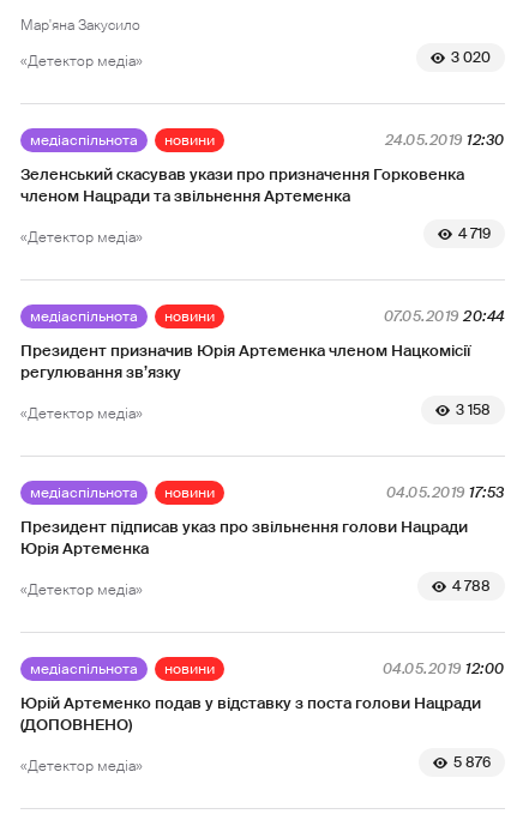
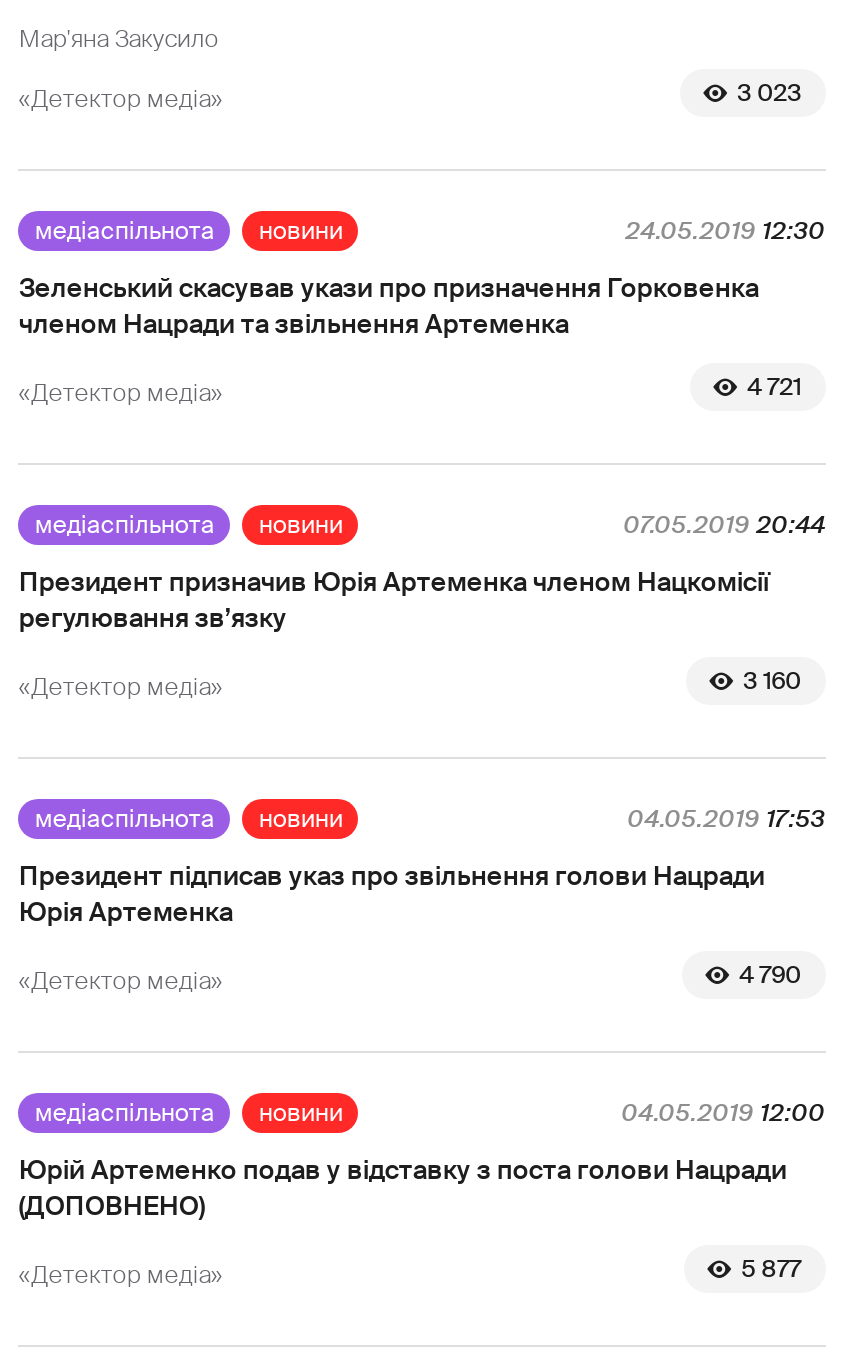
[451,48,490,67] 3 020 -> [737,77,801,109] 3 023
[458,224,490,244] 4 719 -> [747,371,801,403] 4 721
[455,401,490,420] 3 158 -> [743,665,801,697] 3 160
[452,577,490,596] 4 788 -> [739,959,801,991] 4 790
[453,753,490,772] 5 876 -> [741,1253,801,1285] 5 877

